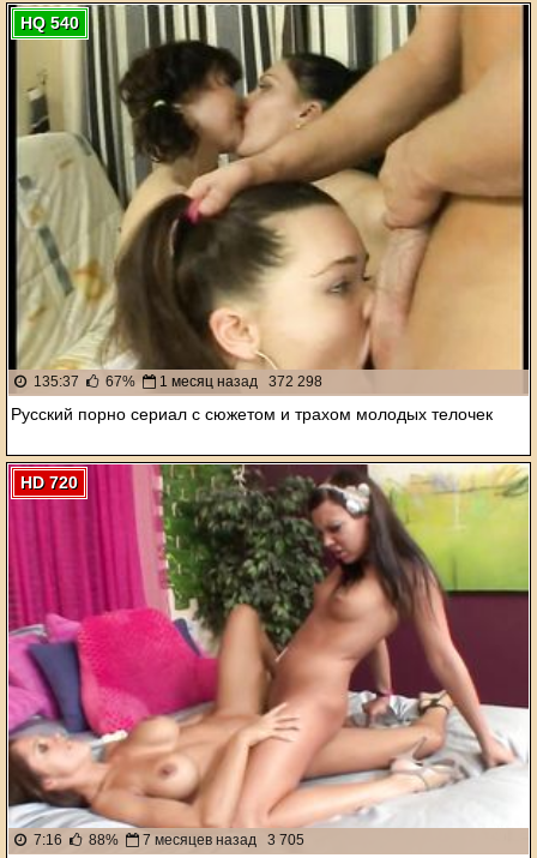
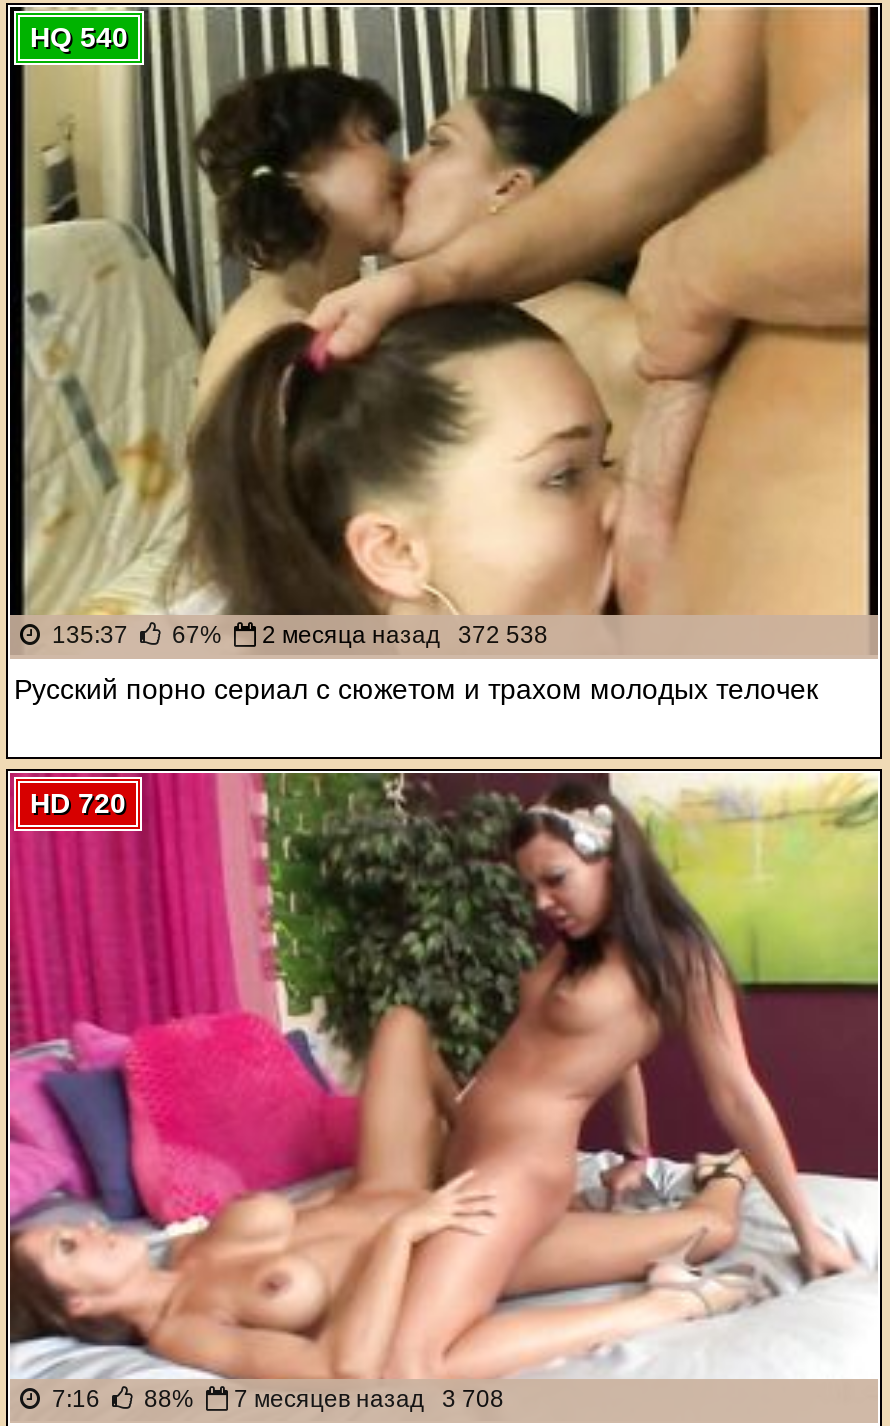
[30,373,322,389] 135:37 67% 1 месяц назад 372 298 -> [46,620,548,648] 135:37 67% 2 месяца назад 372 538
[143,832,304,848] 7 месяцев назад 3 705 -> [234,1385,504,1413] 7 месяцев назад 3 708

